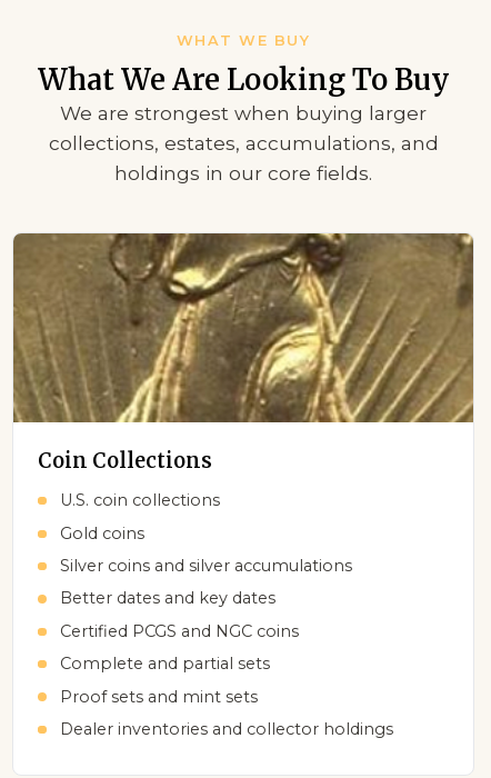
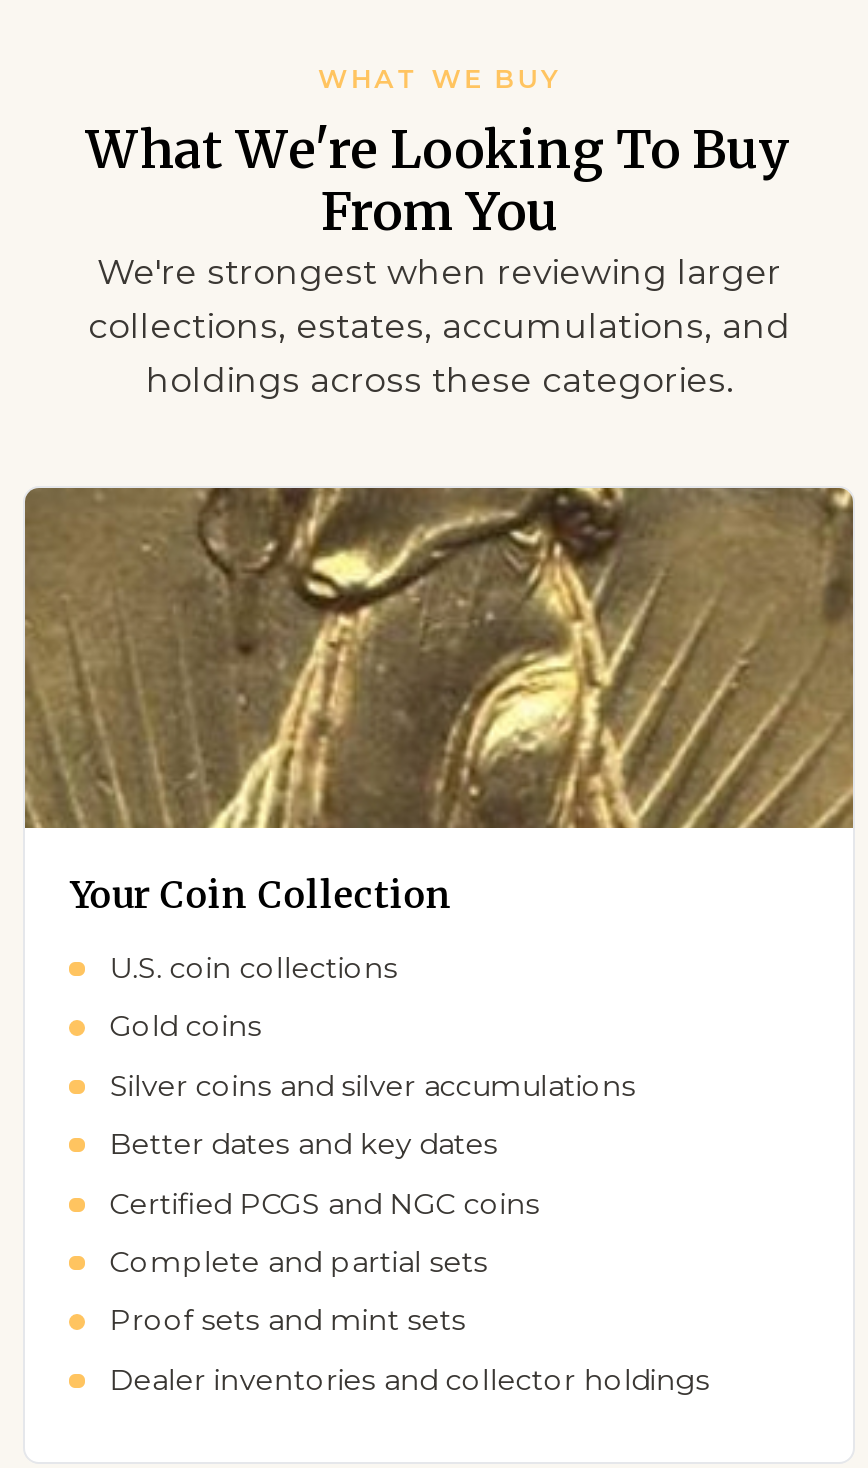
[37,62,449,125] What We Are Looking To Buy | We are strongest when buying larger -> [86,118,792,292] What We're Looking To Buy | From You | We're strongest when reviewing larger
[114,161,372,185] holdings in our core fields. -> [146,358,732,400] holdings across these categories.
[38,447,213,473] Coin Collections -> [70,873,454,919] Your Coin Collection

